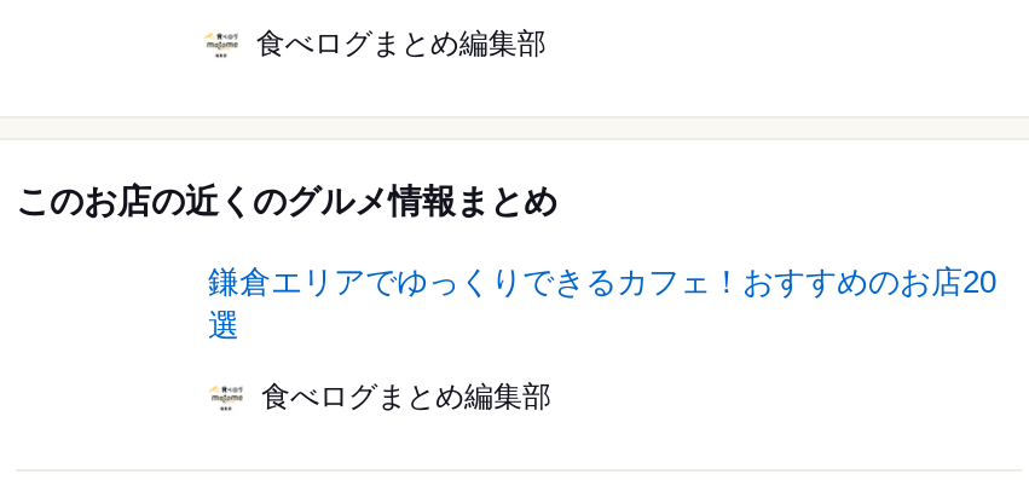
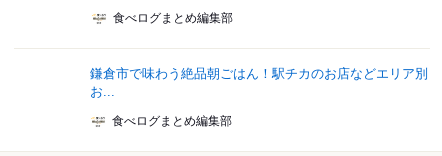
[16,182,996,344] このお店の近くのグルメ情報まとめ | 鎌倉エリアでゆっくりできるカフェ！おすすめのお店20 | 選 -> [90,66,428,99] 鎌倉市で味わう絶品朝ごはん！駅チカのお店などエリア別 | お...

